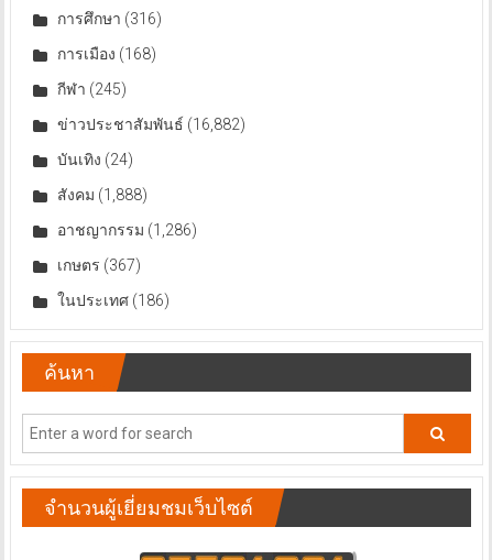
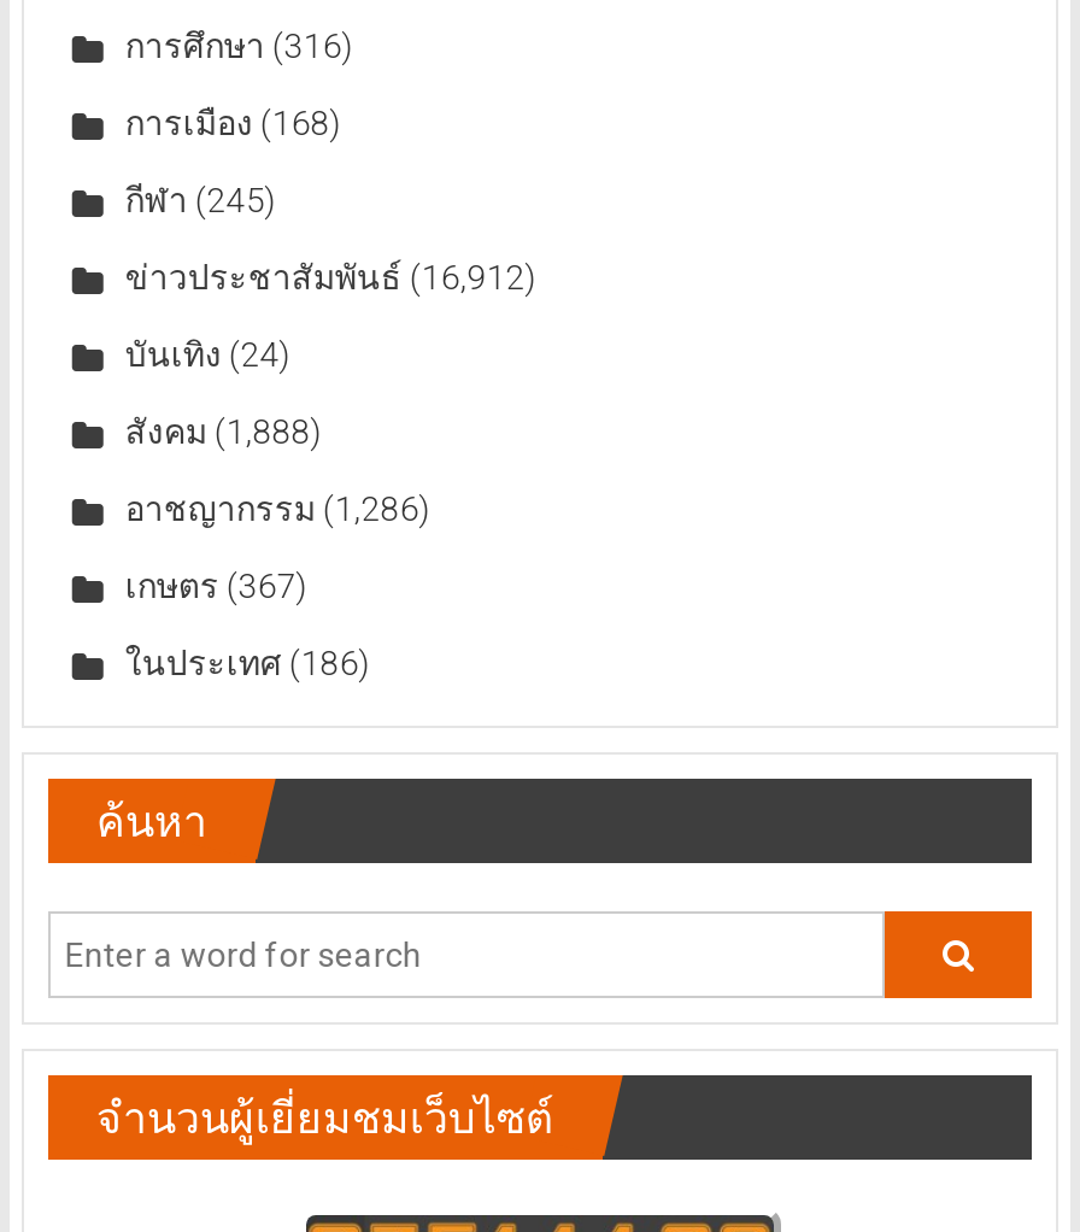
[57,115,245,133] ข่าวประชาสัมพันธ์(16,882) -> [125,257,537,296] ข่าวประชาสัมพันธ์(16,912)

